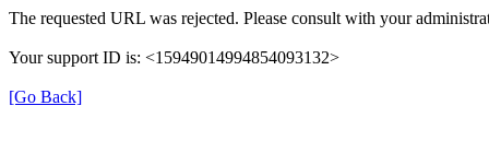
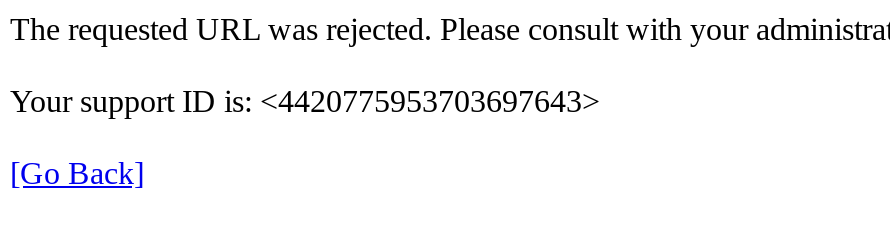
[9,48,339,67] Your support ID is: <15949014994854093132> -> [10,84,600,118] Your support ID is: <4420775953703697643>

